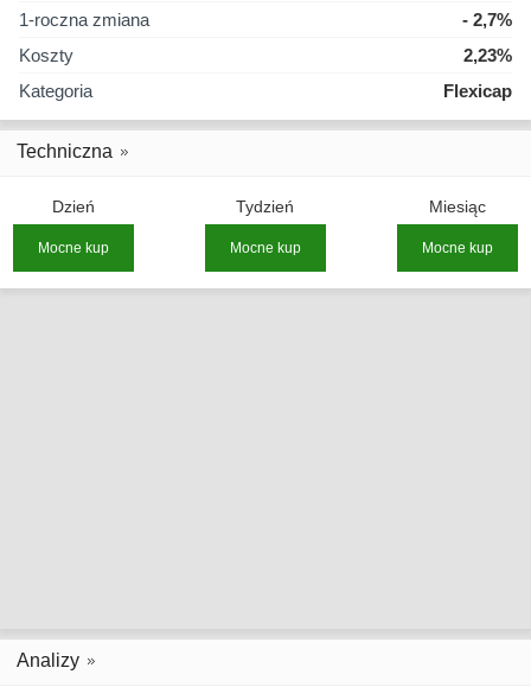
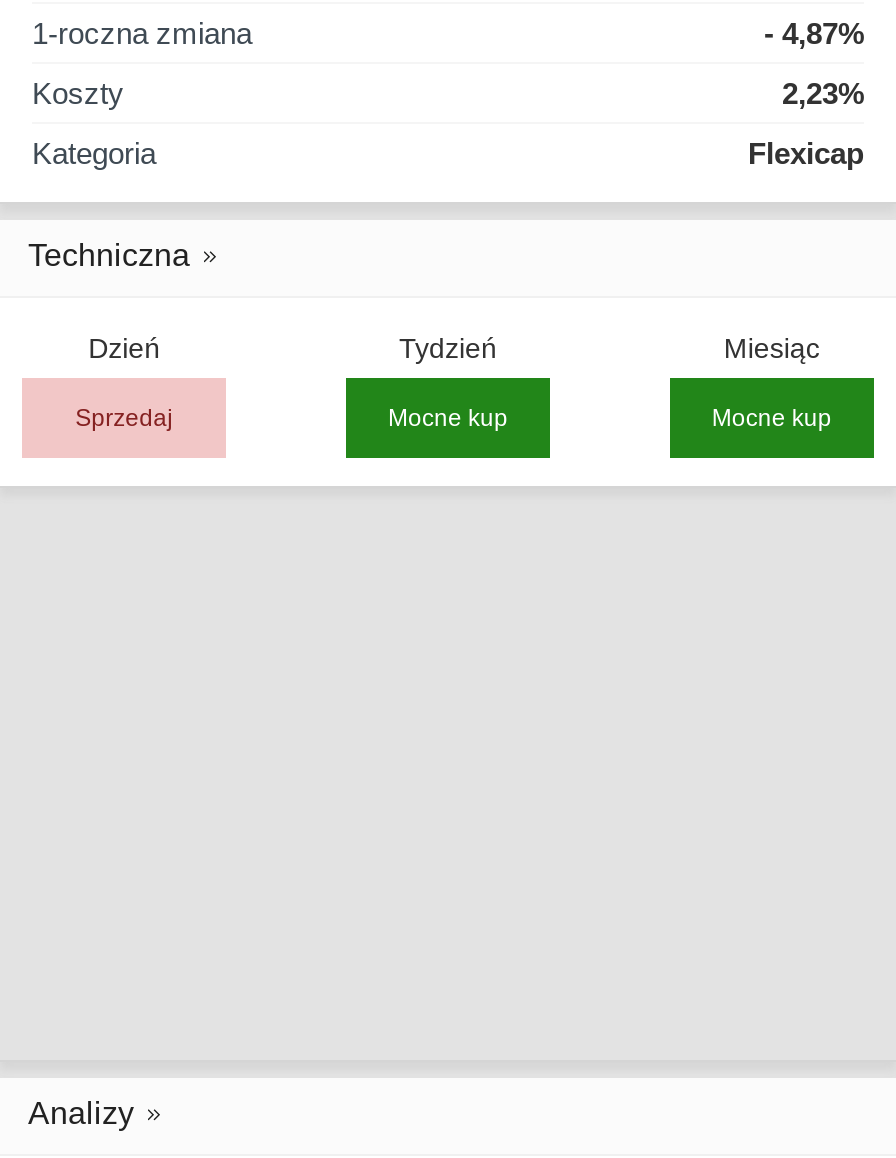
[462,10,512,30] - 2,7% -> [764,16,864,50] - 4,87%
[38,240,109,256] Mocne kup -> [75,404,173,432] Sprzedaj

